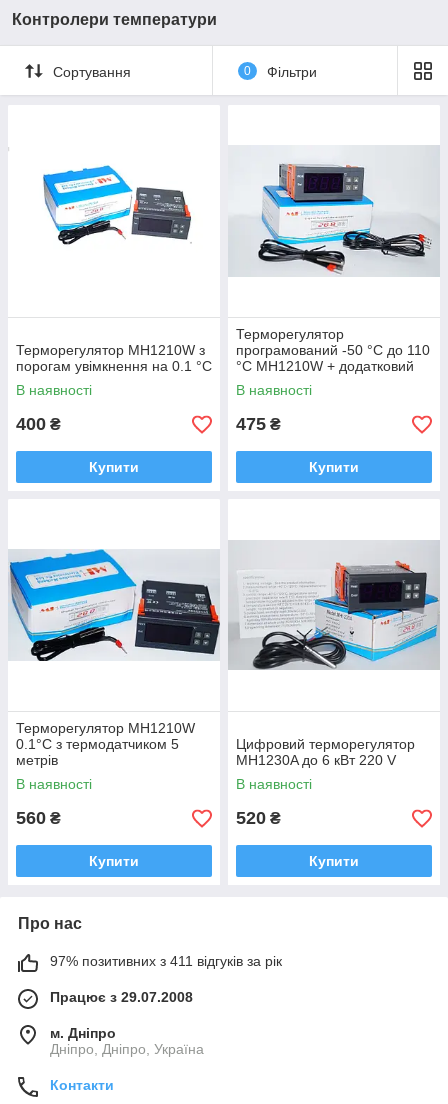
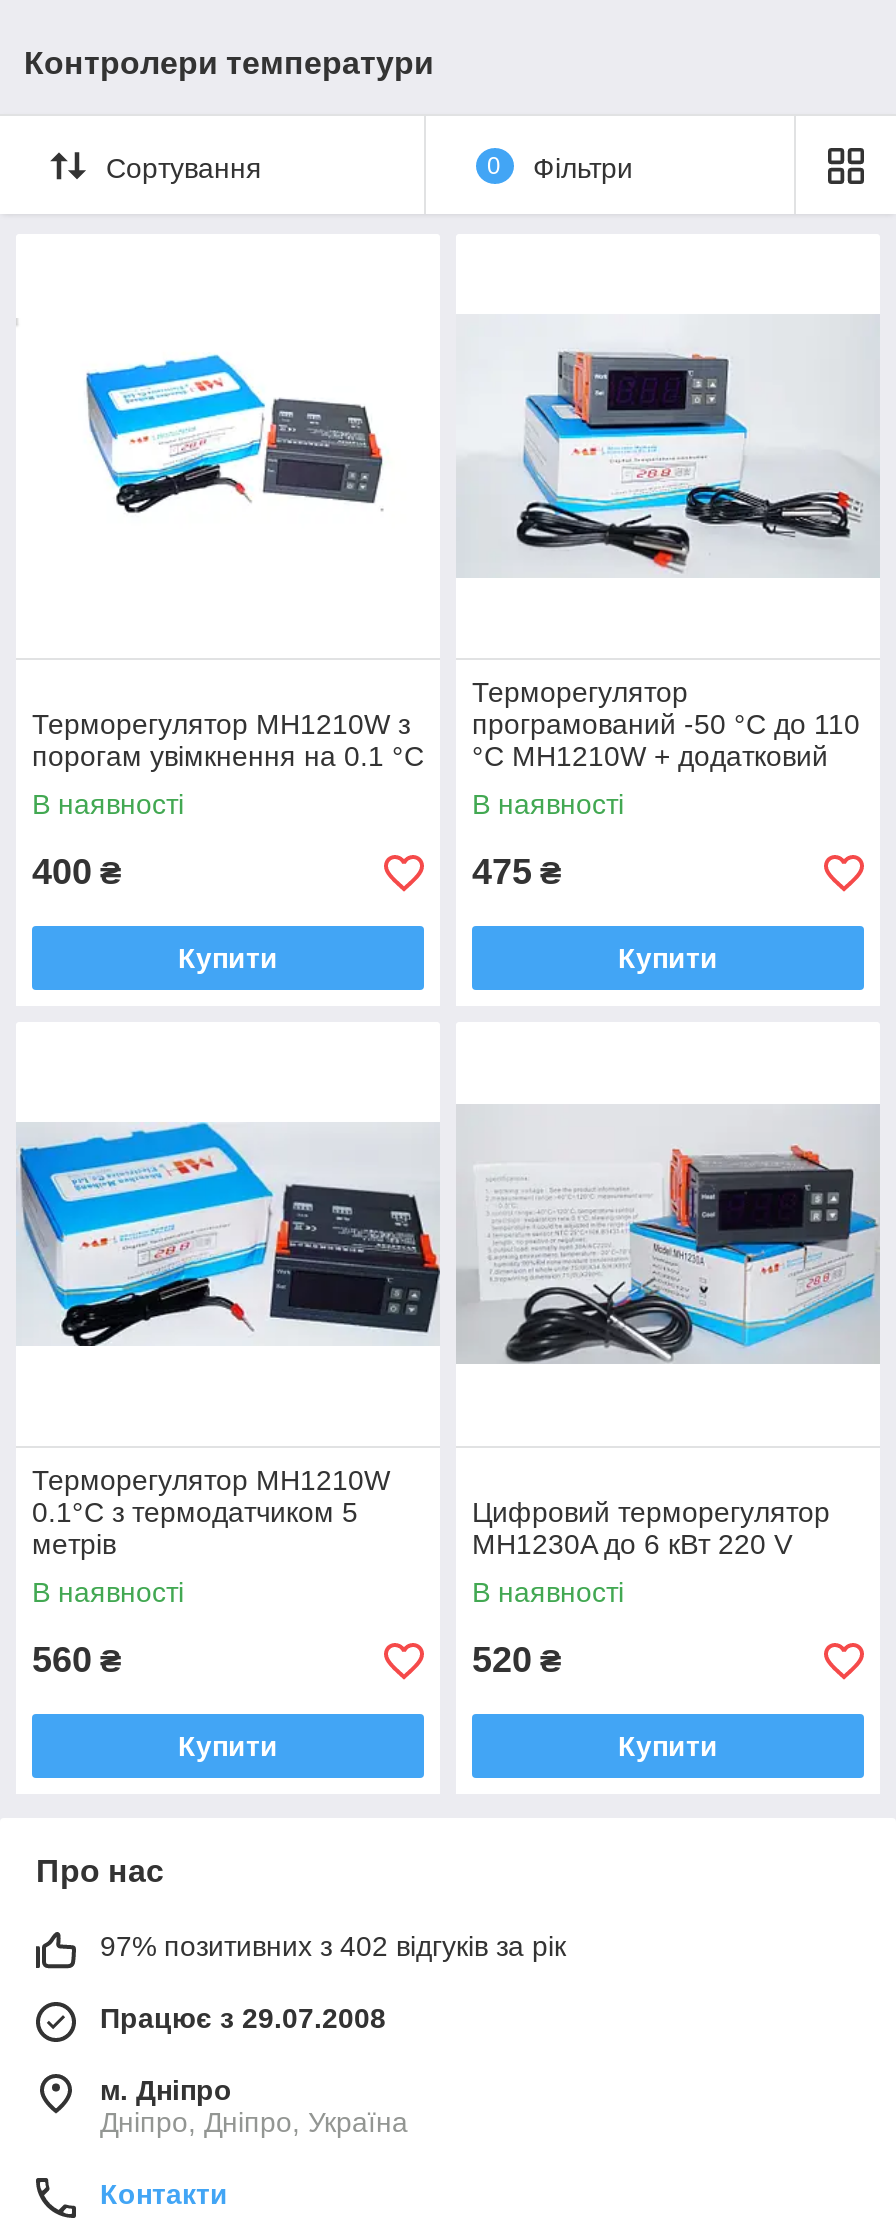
[50,953,282,969] 97% позитивних з 411 відгуків за рік -> [100,1930,566,1962] 97% позитивних з 402 відгуків за рік

